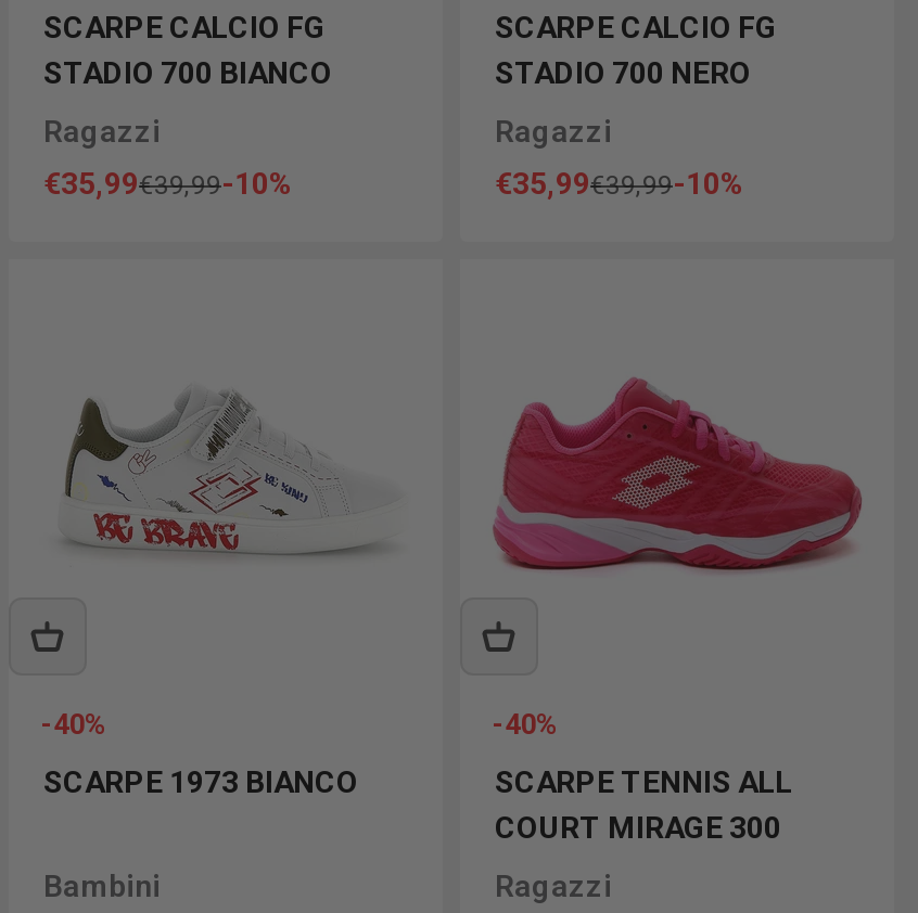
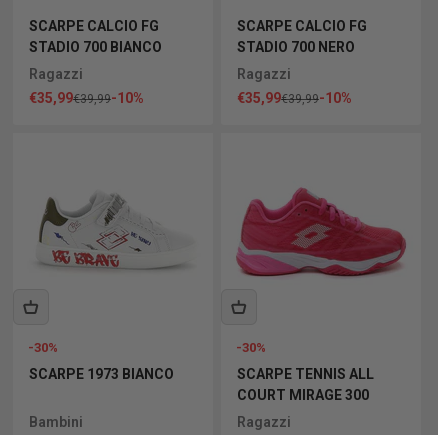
[41,708,106,741] -40% -> [28,340,58,355] -30%
[493,708,558,741] -40% -> [236,340,266,355] -30%

